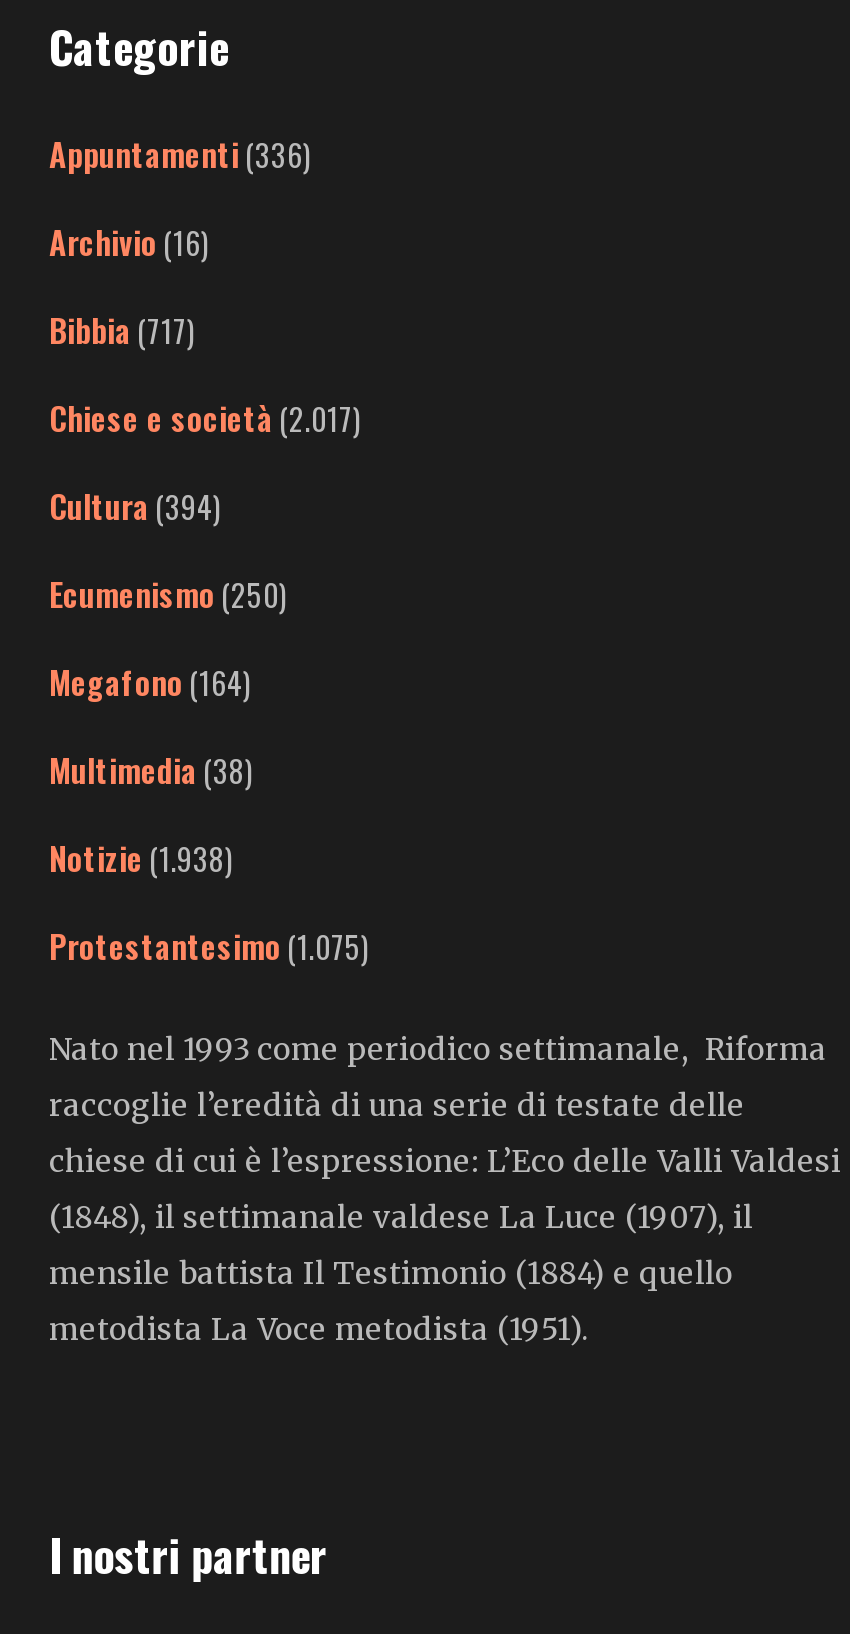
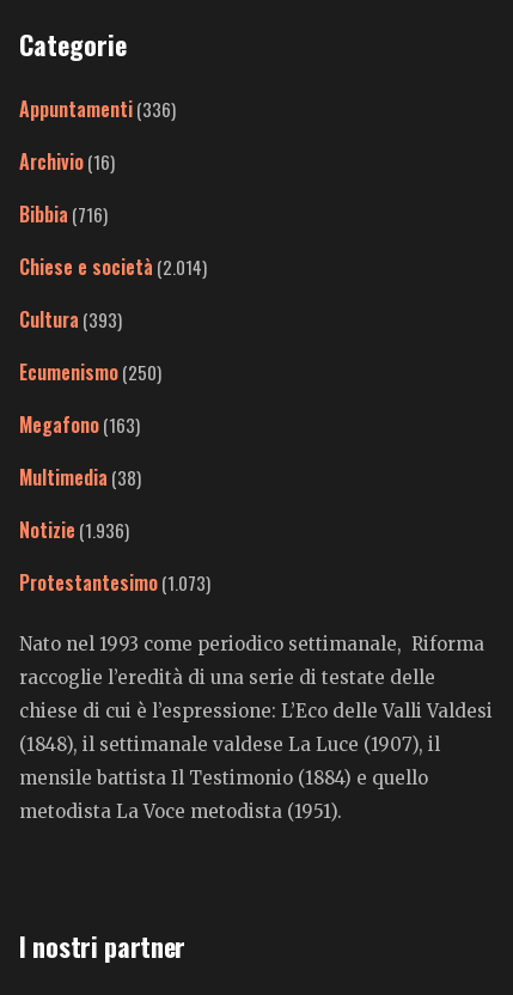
[49,307,195,355] Bibbia (717) -> [19,200,108,229] Bibbia (716)
[49,395,361,443] Chiese e società (2.017) -> [19,253,207,282] Chiese e società (2.014)
[49,483,221,531] Cultura (394) -> [19,305,122,334] Cultura (393)
[49,659,251,707] Megafono (164) -> [19,411,140,439] Megafono (163)
[49,835,233,883] Notizie (1.938) -> [19,516,129,545] Notizie (1.936)
[49,923,369,971] Protestantesimo (1.075) -> [19,569,210,597] Protestantesimo (1.073)

